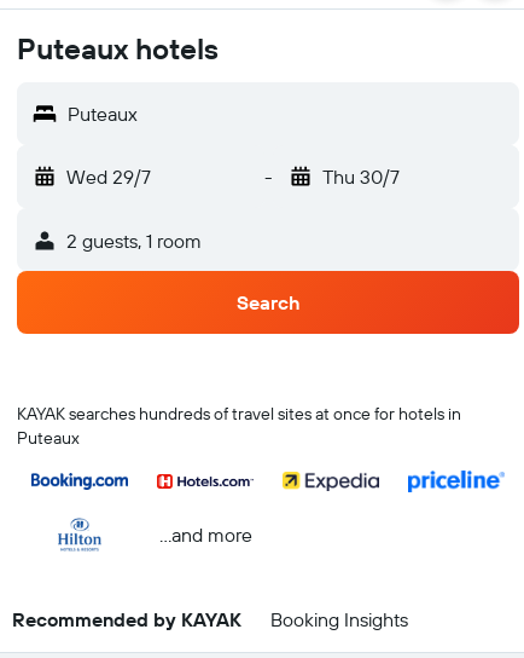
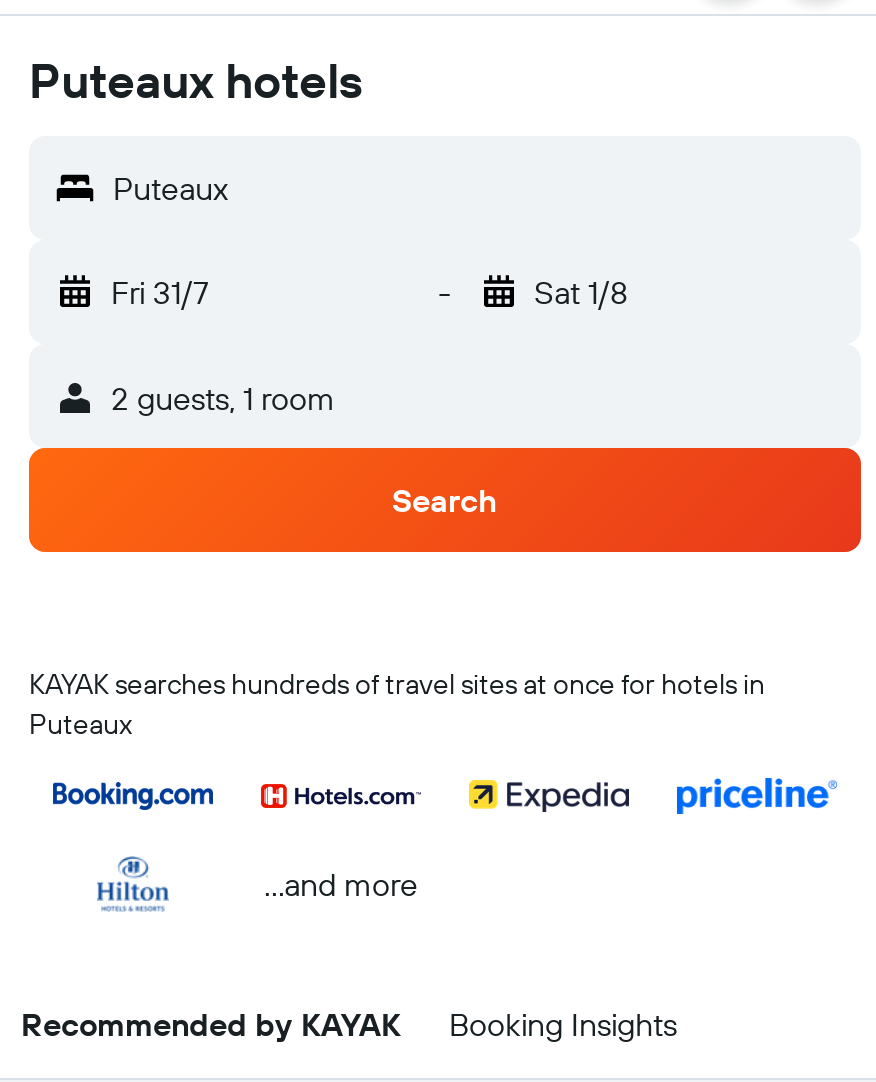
[66,164,151,189] Wed 29/7 -> [111,272,209,312] Fri 31/7
[322,164,399,189] Thu 30/7 -> [534,272,628,312] Sat 1/8

